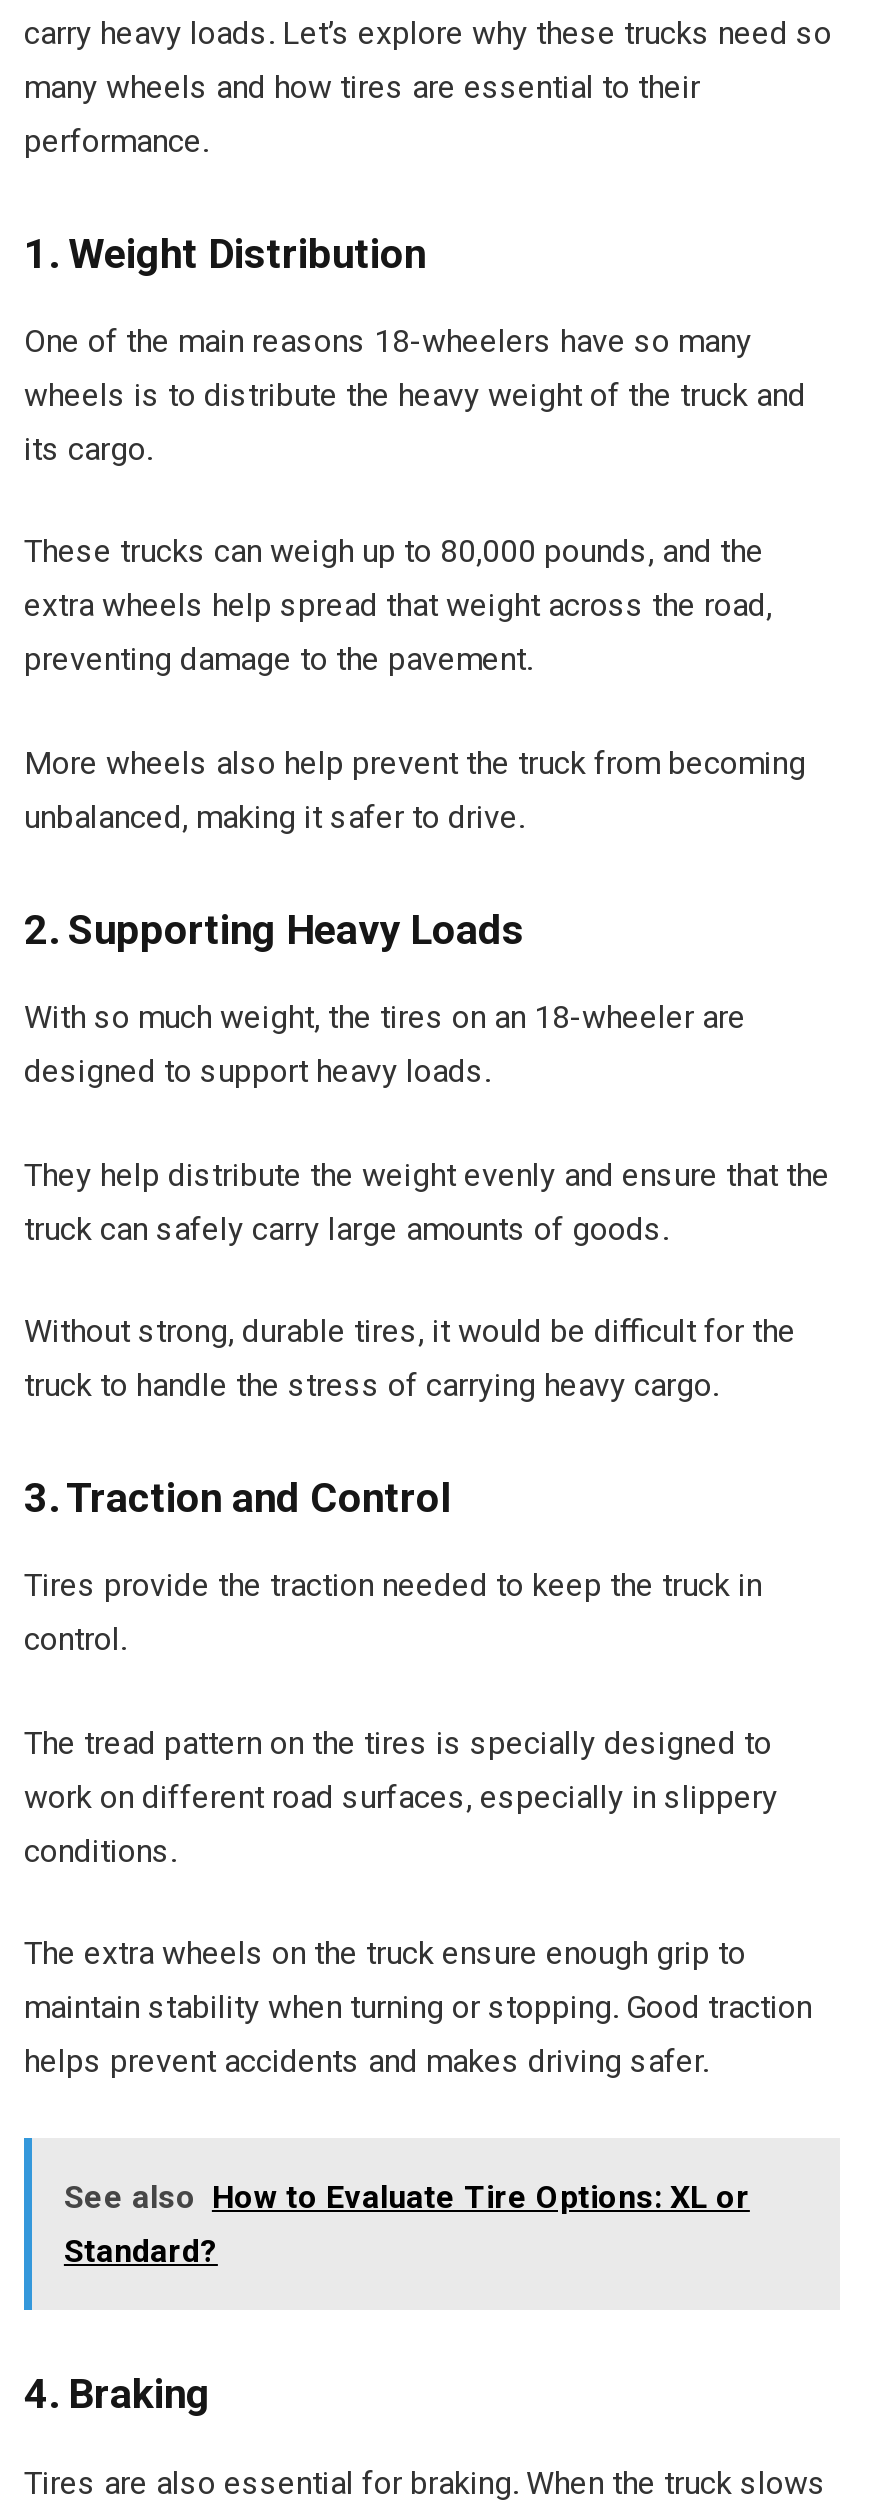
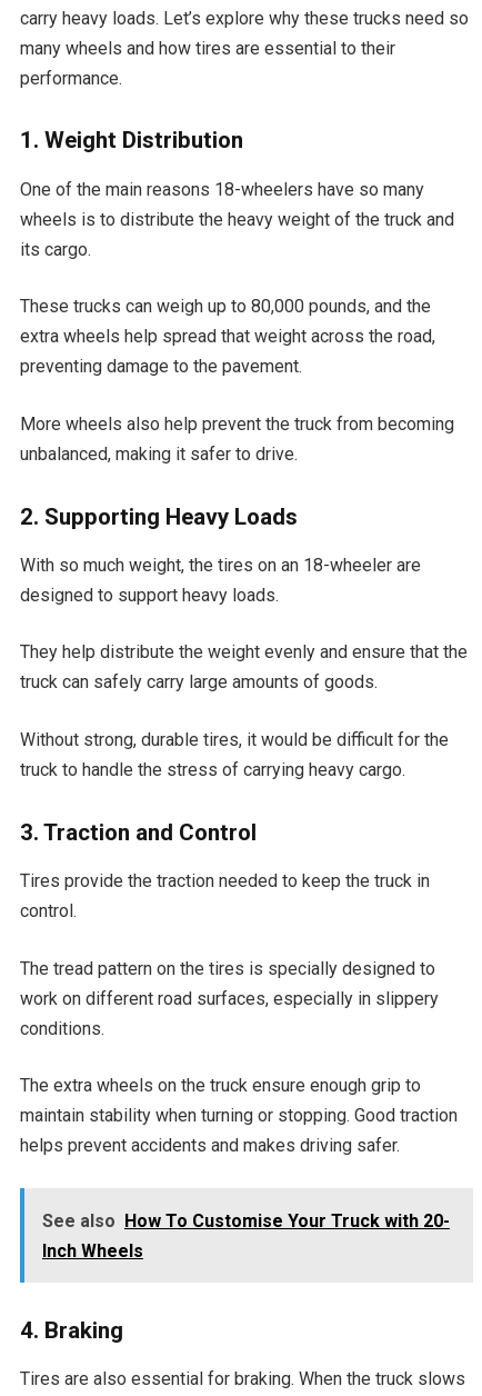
[64,2177,750,2269] See also How to Evaluate Tire Options: XL or | Standard? -> [42,1210,450,1261] See also How To Customise Your Truck with 20- | Inch Wheels

